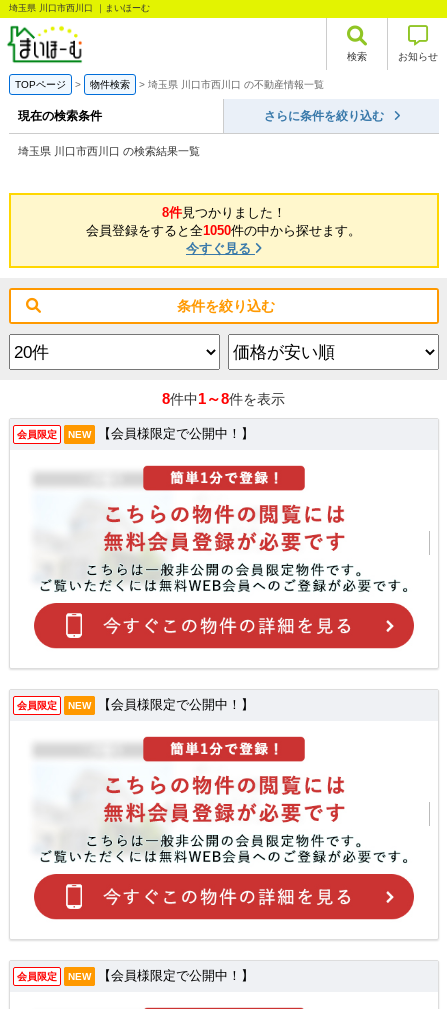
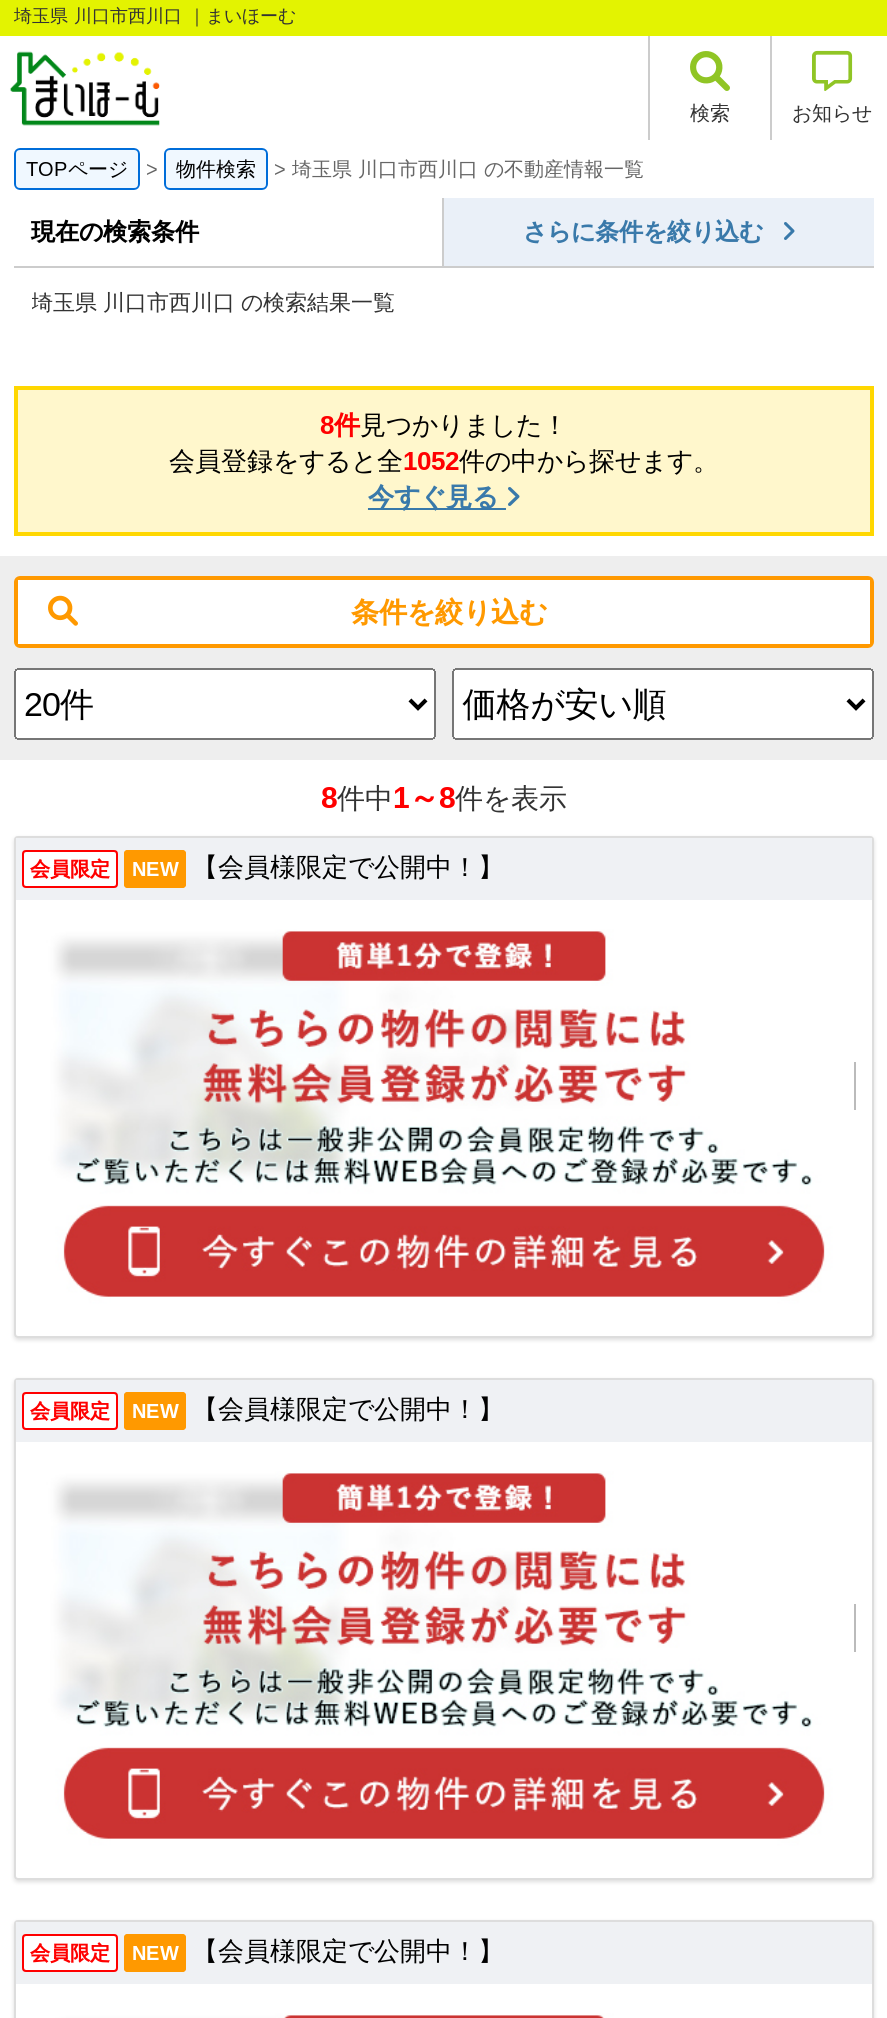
[86,223,361,238] 会員登録をすると全1050件の中から探せます。 -> [169,446,719,476] 会員登録をすると全1052件の中から探せます。

